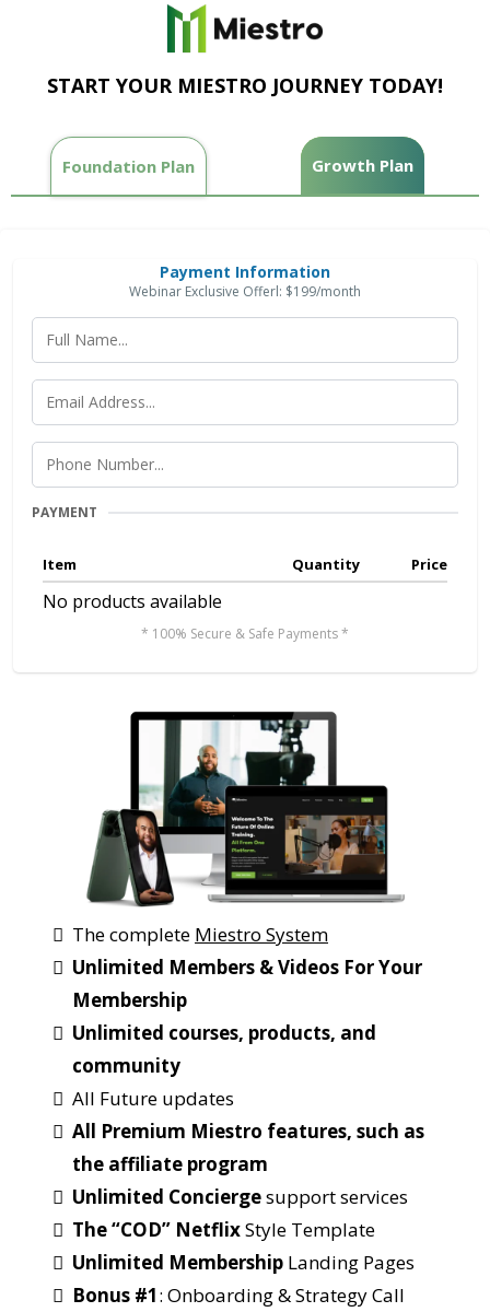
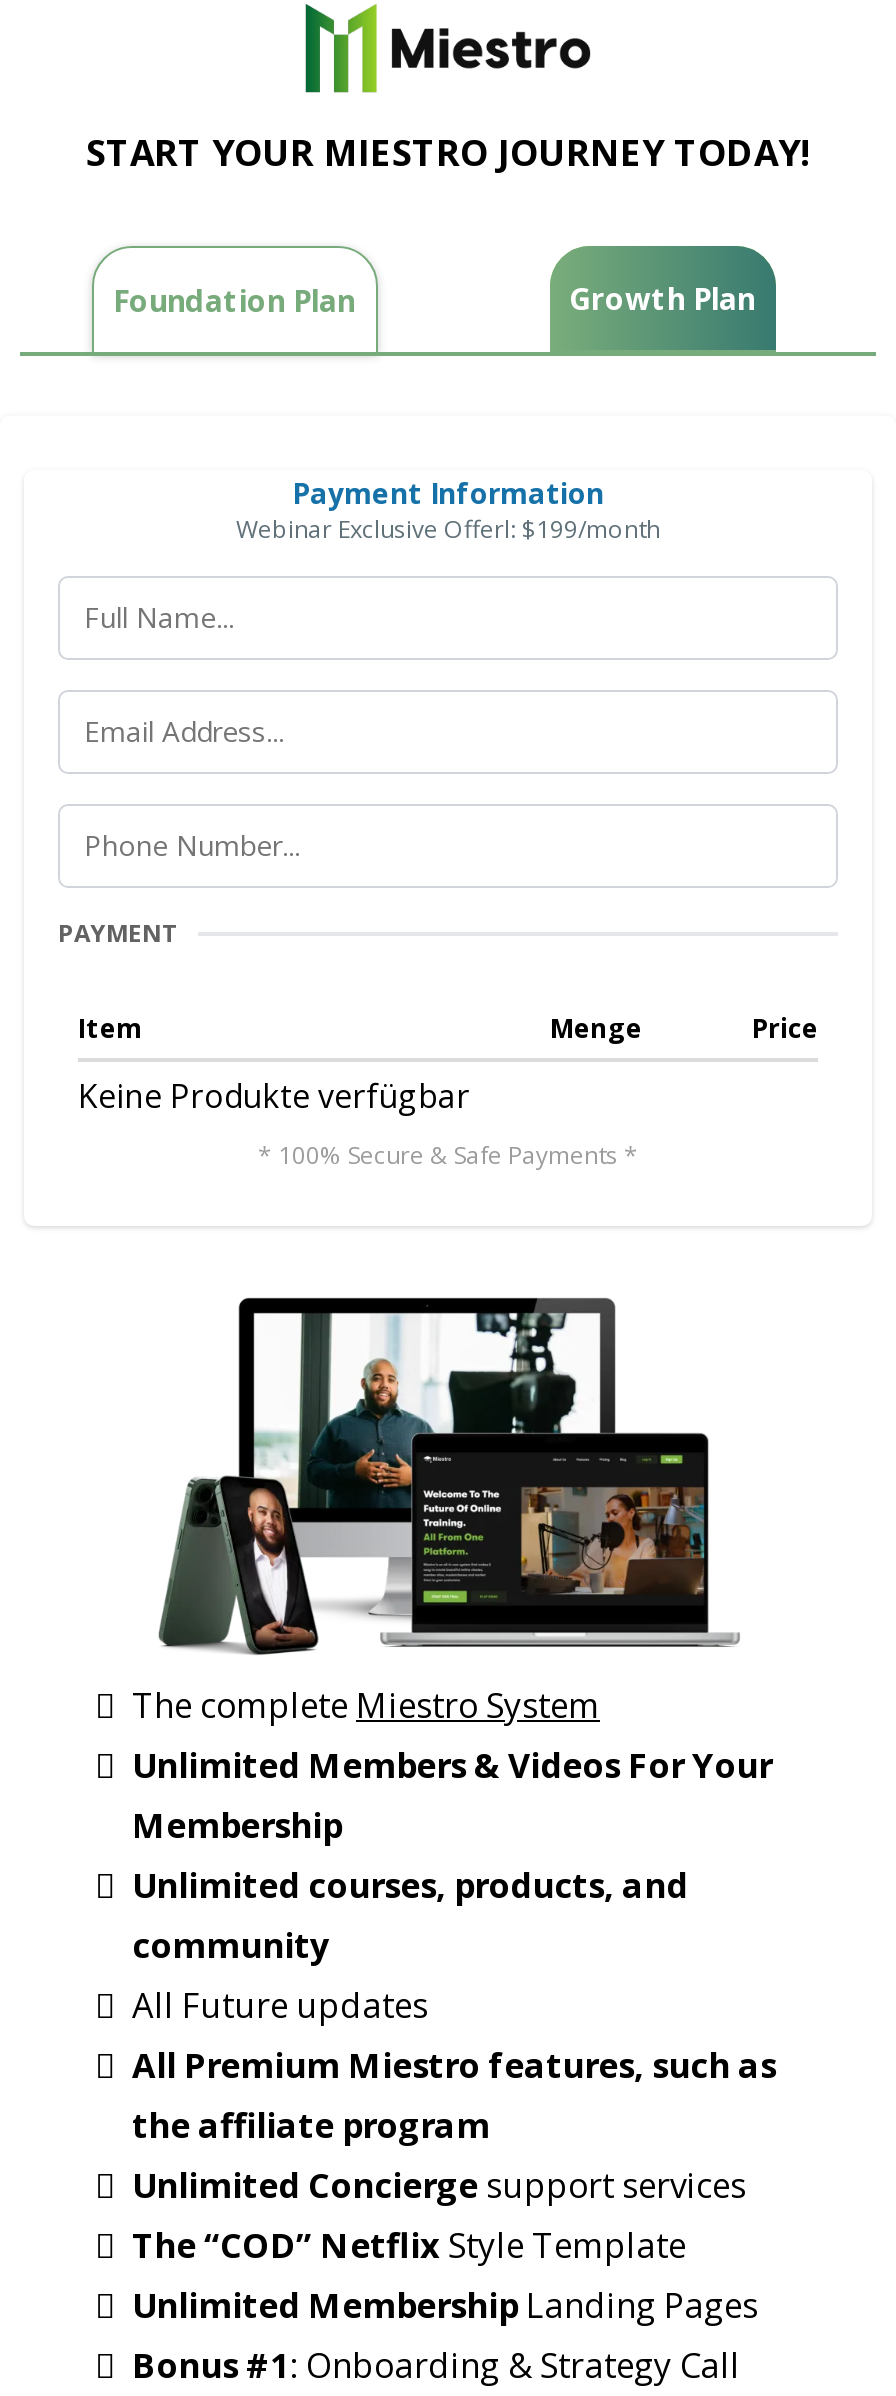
[292,554,360,574] Quantity -> [550,1009,642,1045] Menge
[43,589,222,613] No products available -> [78,1073,470,1117] Keine Produkte verfügbar

